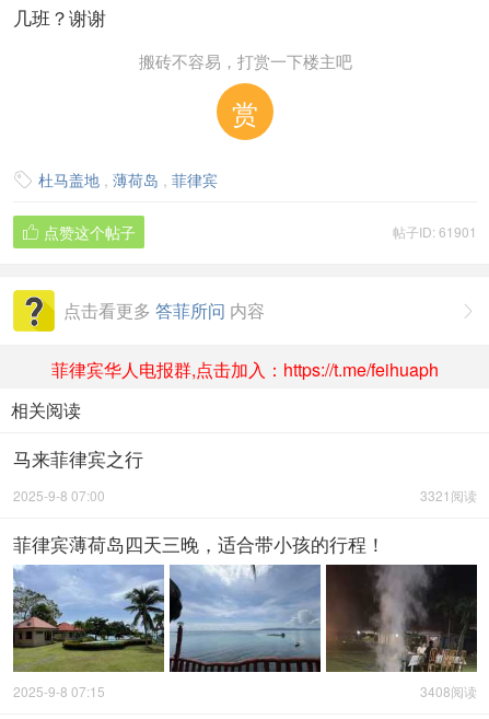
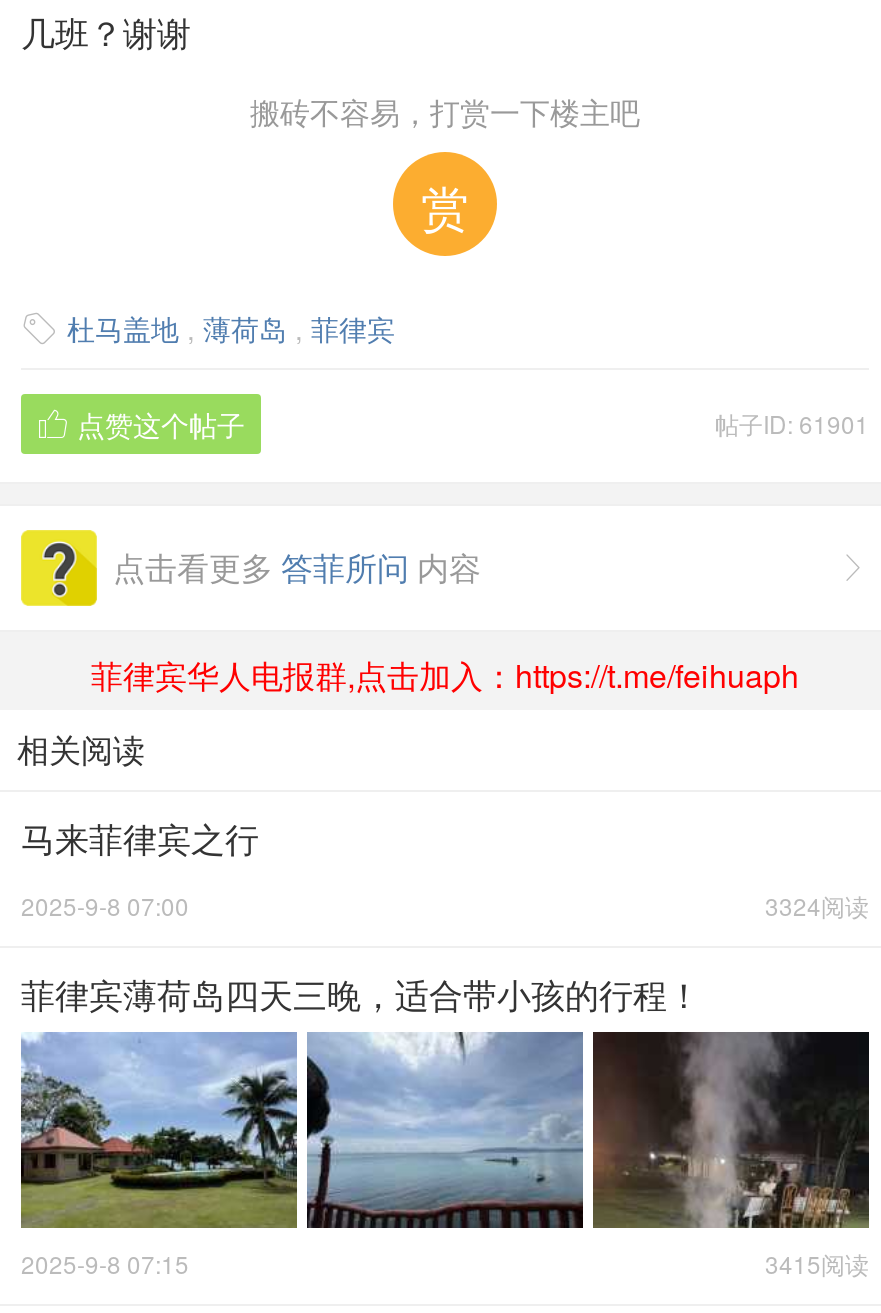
[420,486,477,505] 3321阅读 -> [765,888,869,922] 3324阅读
[420,682,477,700] 3408阅读 -> [765,1246,869,1280] 3415阅读

